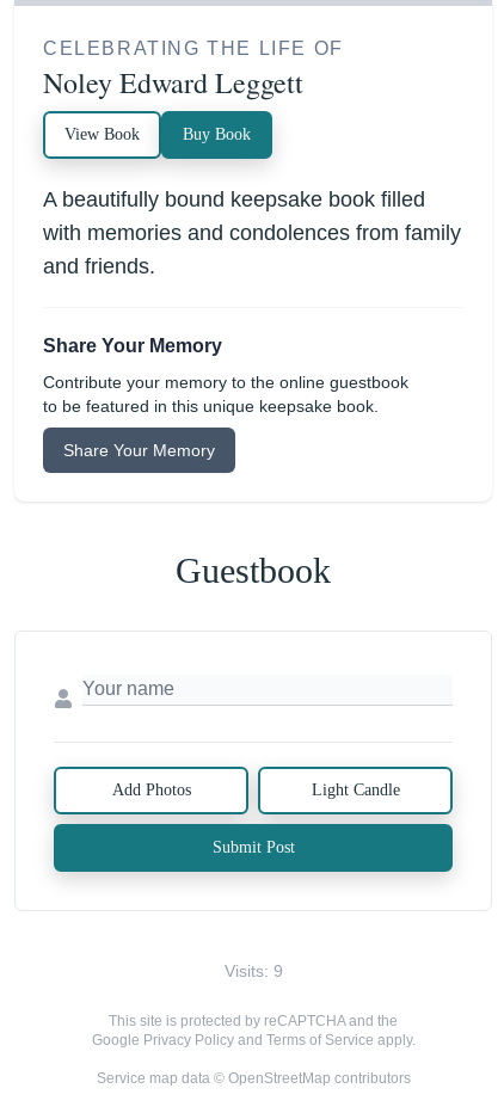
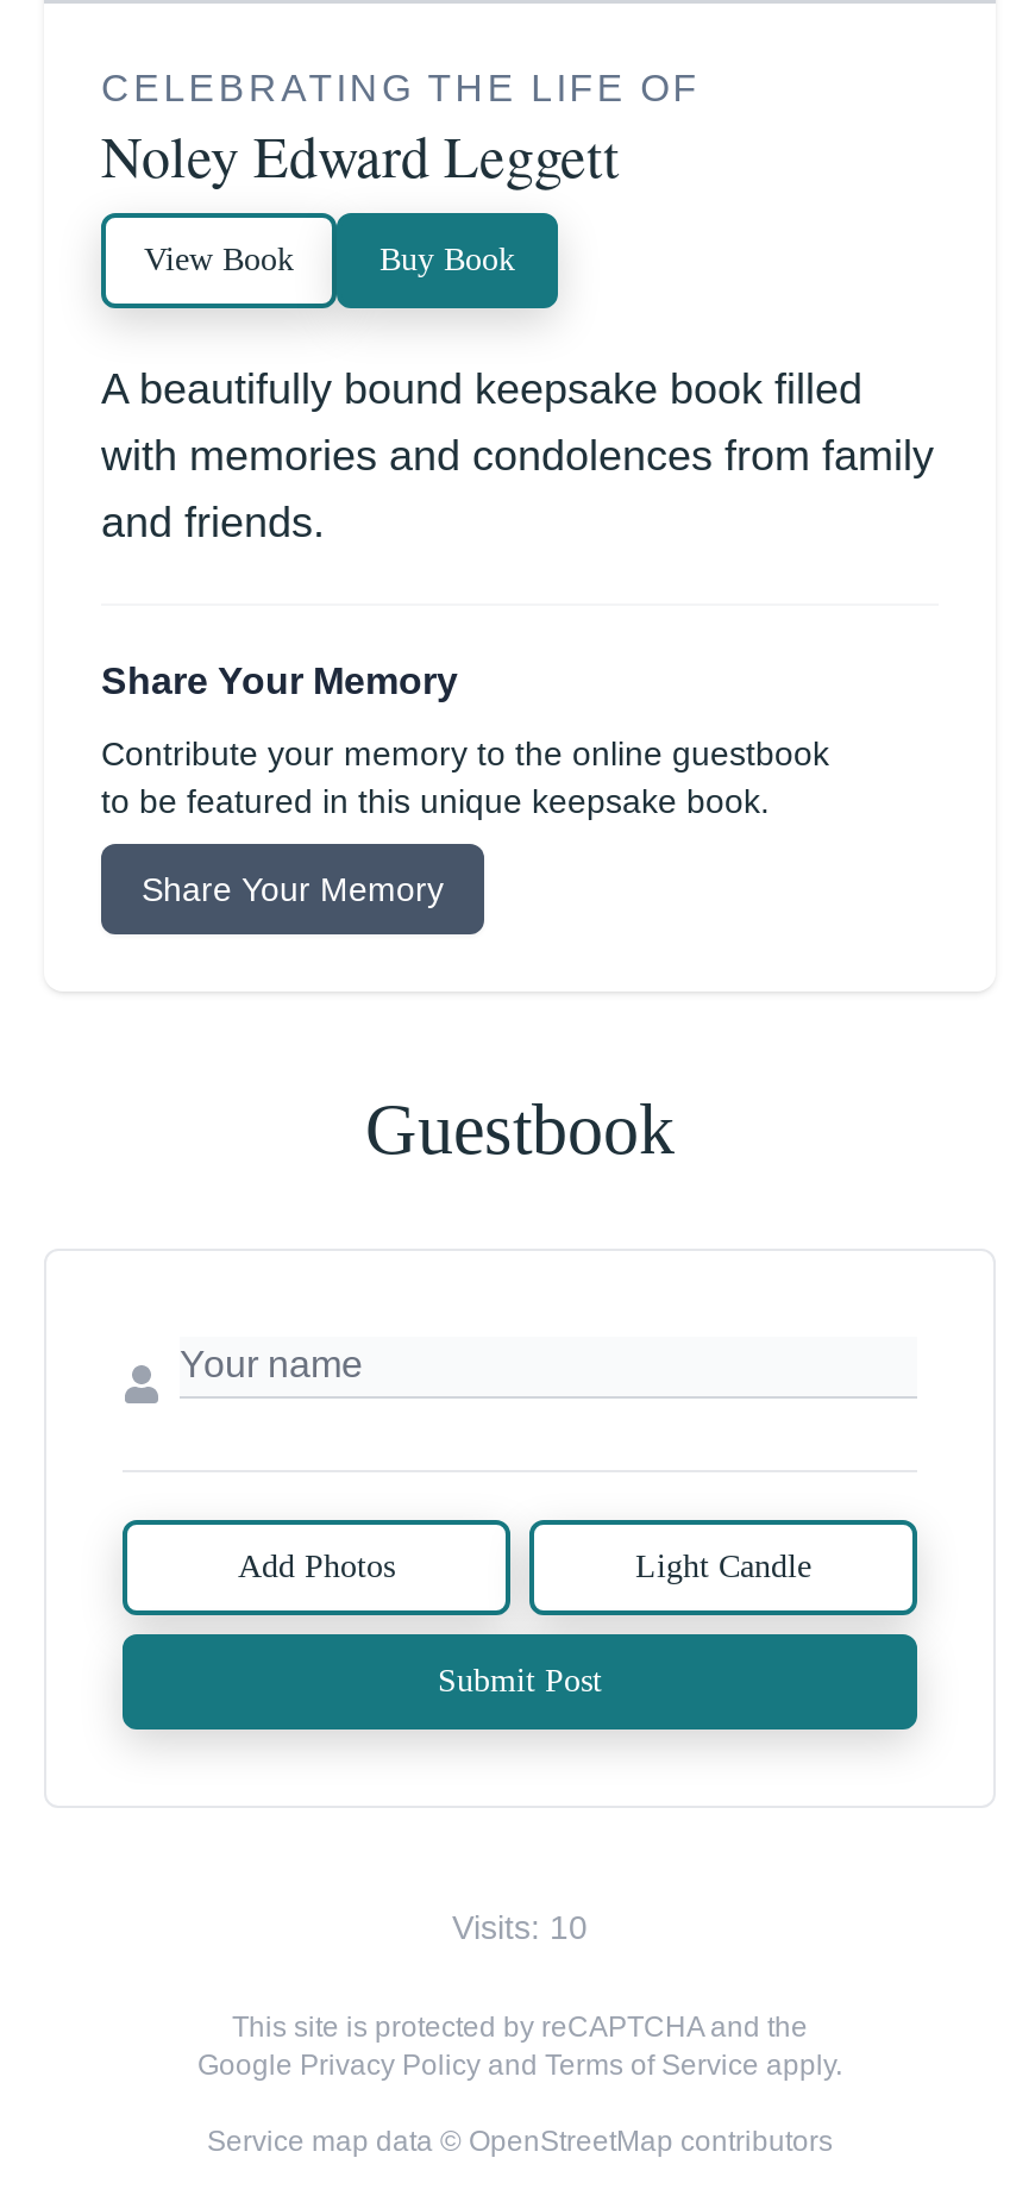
[224,962,282,981] Visits: 9 -> [452,1909,588,1947] Visits: 10

